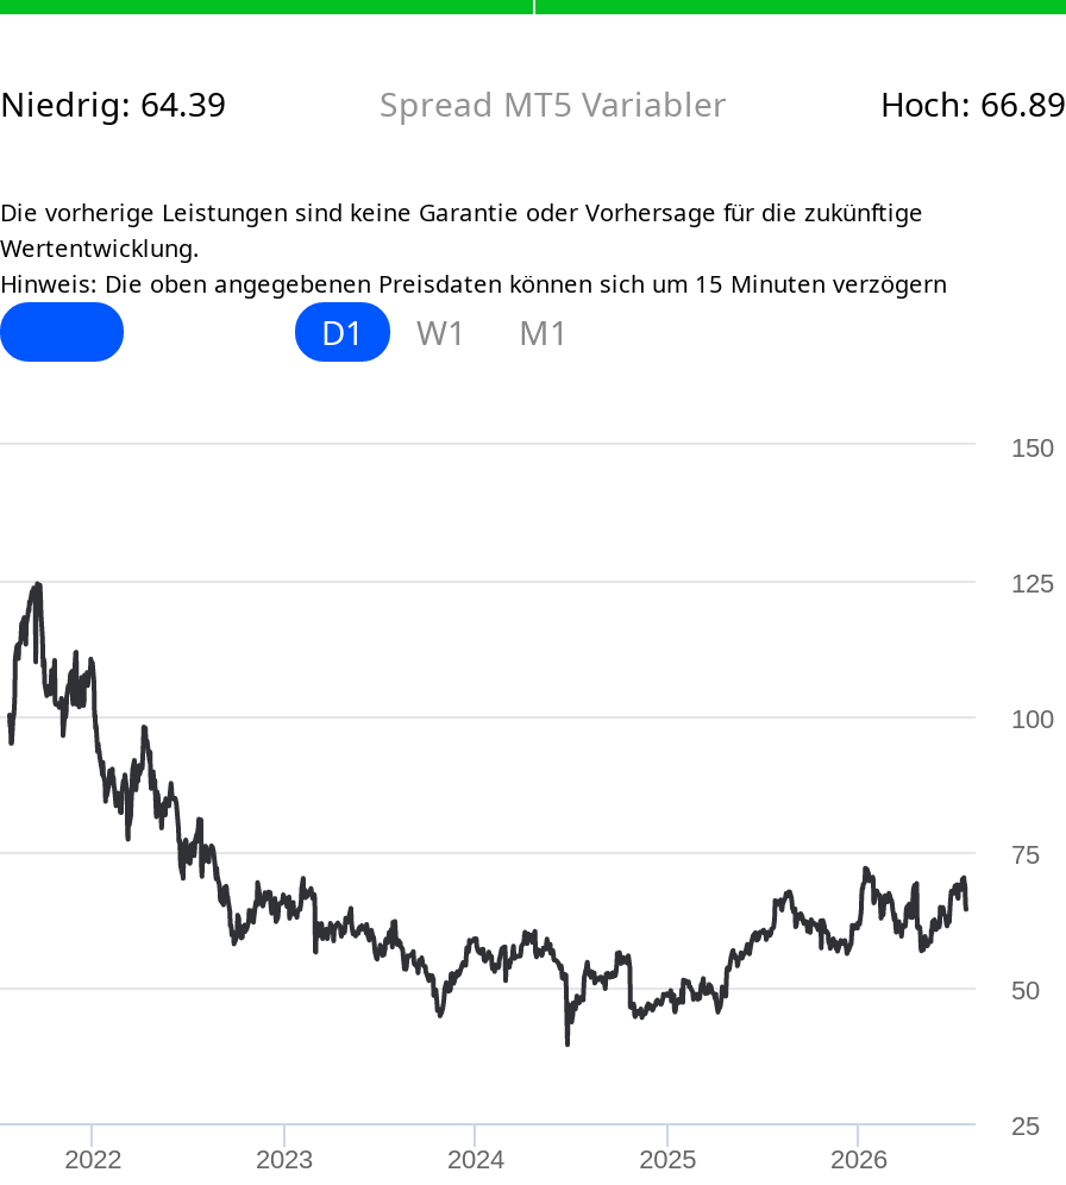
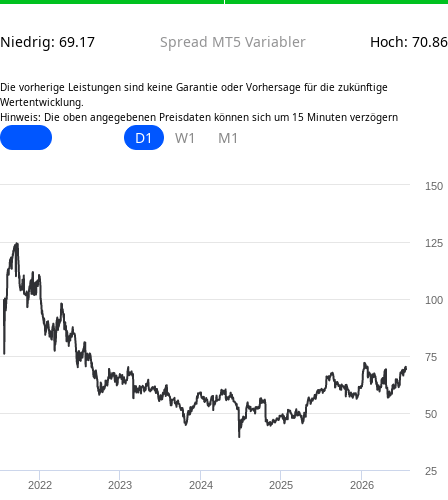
[0,81,226,126] Niedrig: 64.39 -> [0,32,95,51] Niedrig: 69.17
[880,81,1066,126] Hoch: 66.89 -> [370,32,448,51] Hoch: 70.86

